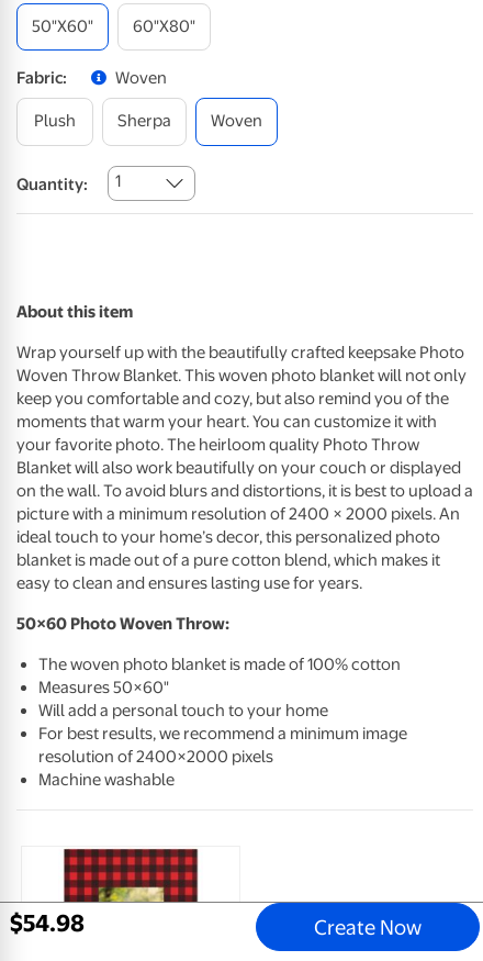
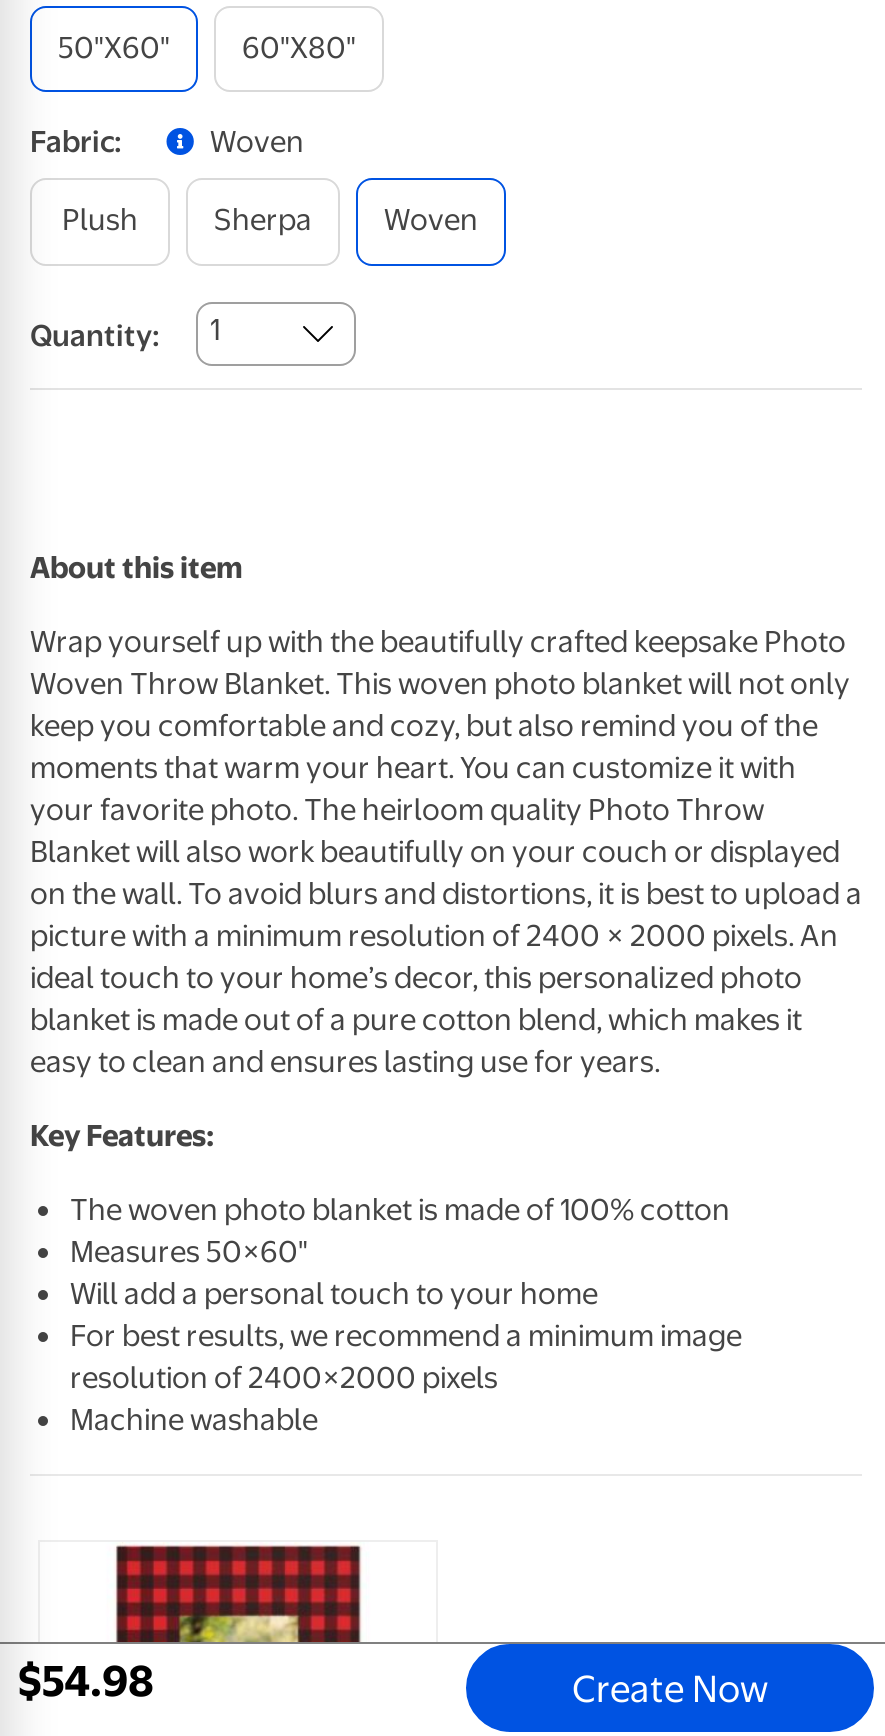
[16,614,229,633] 50×60 Photo Woven Throw: -> [30,1117,214,1153] Key Features:

